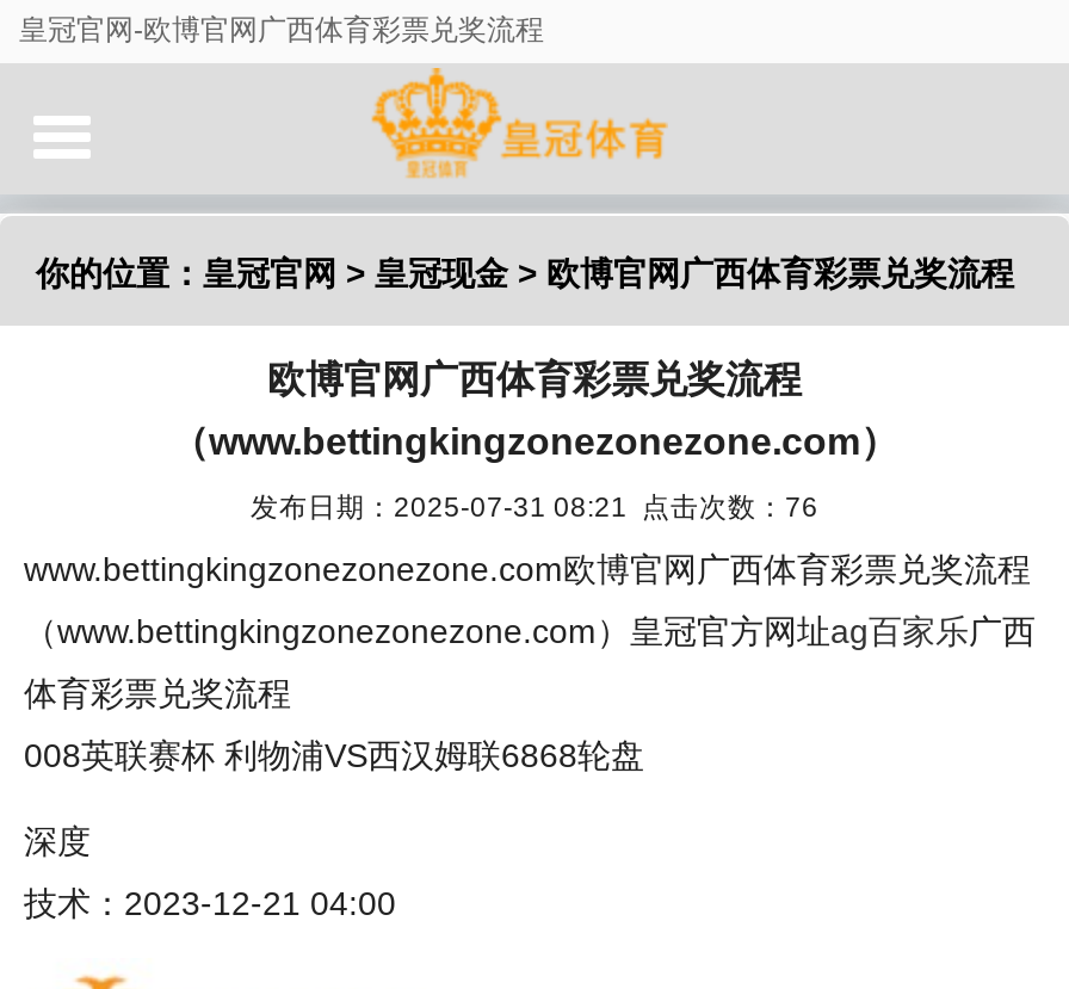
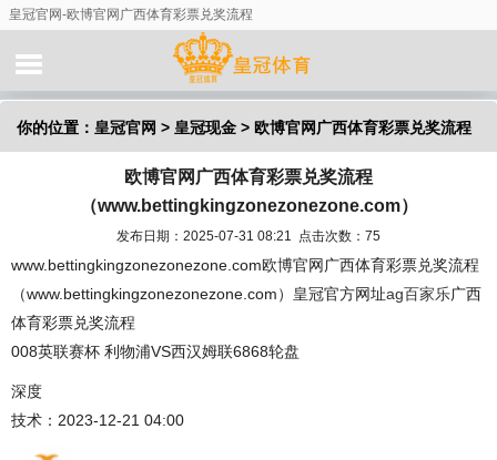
[251,490,818,521] 发布日期：2025-07-31 08:21 点击次数：76 -> [116,228,381,243] 发布日期：2025-07-31 08:21 点击次数：75

